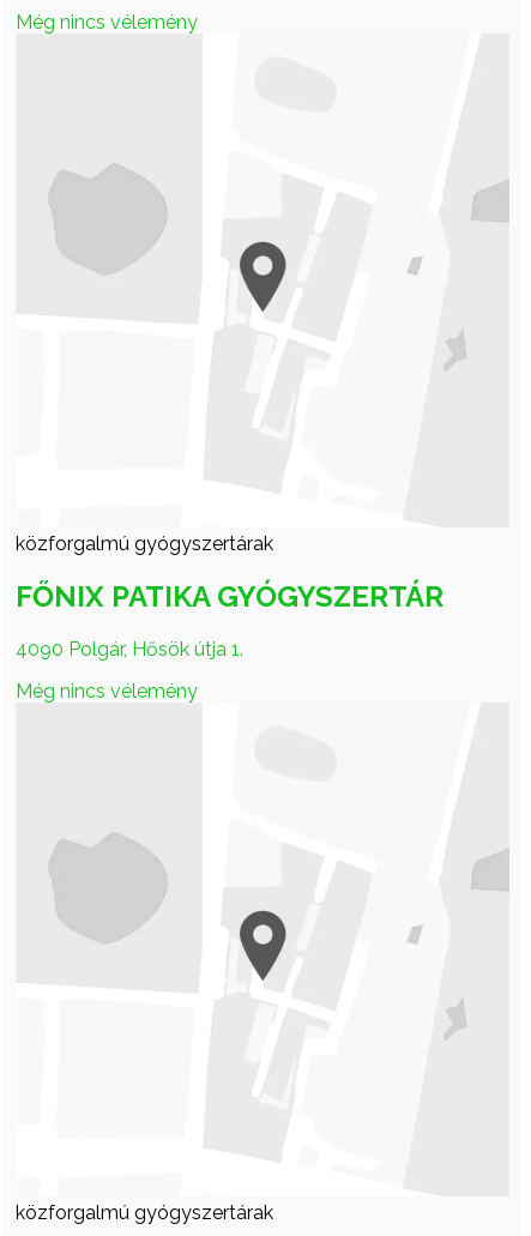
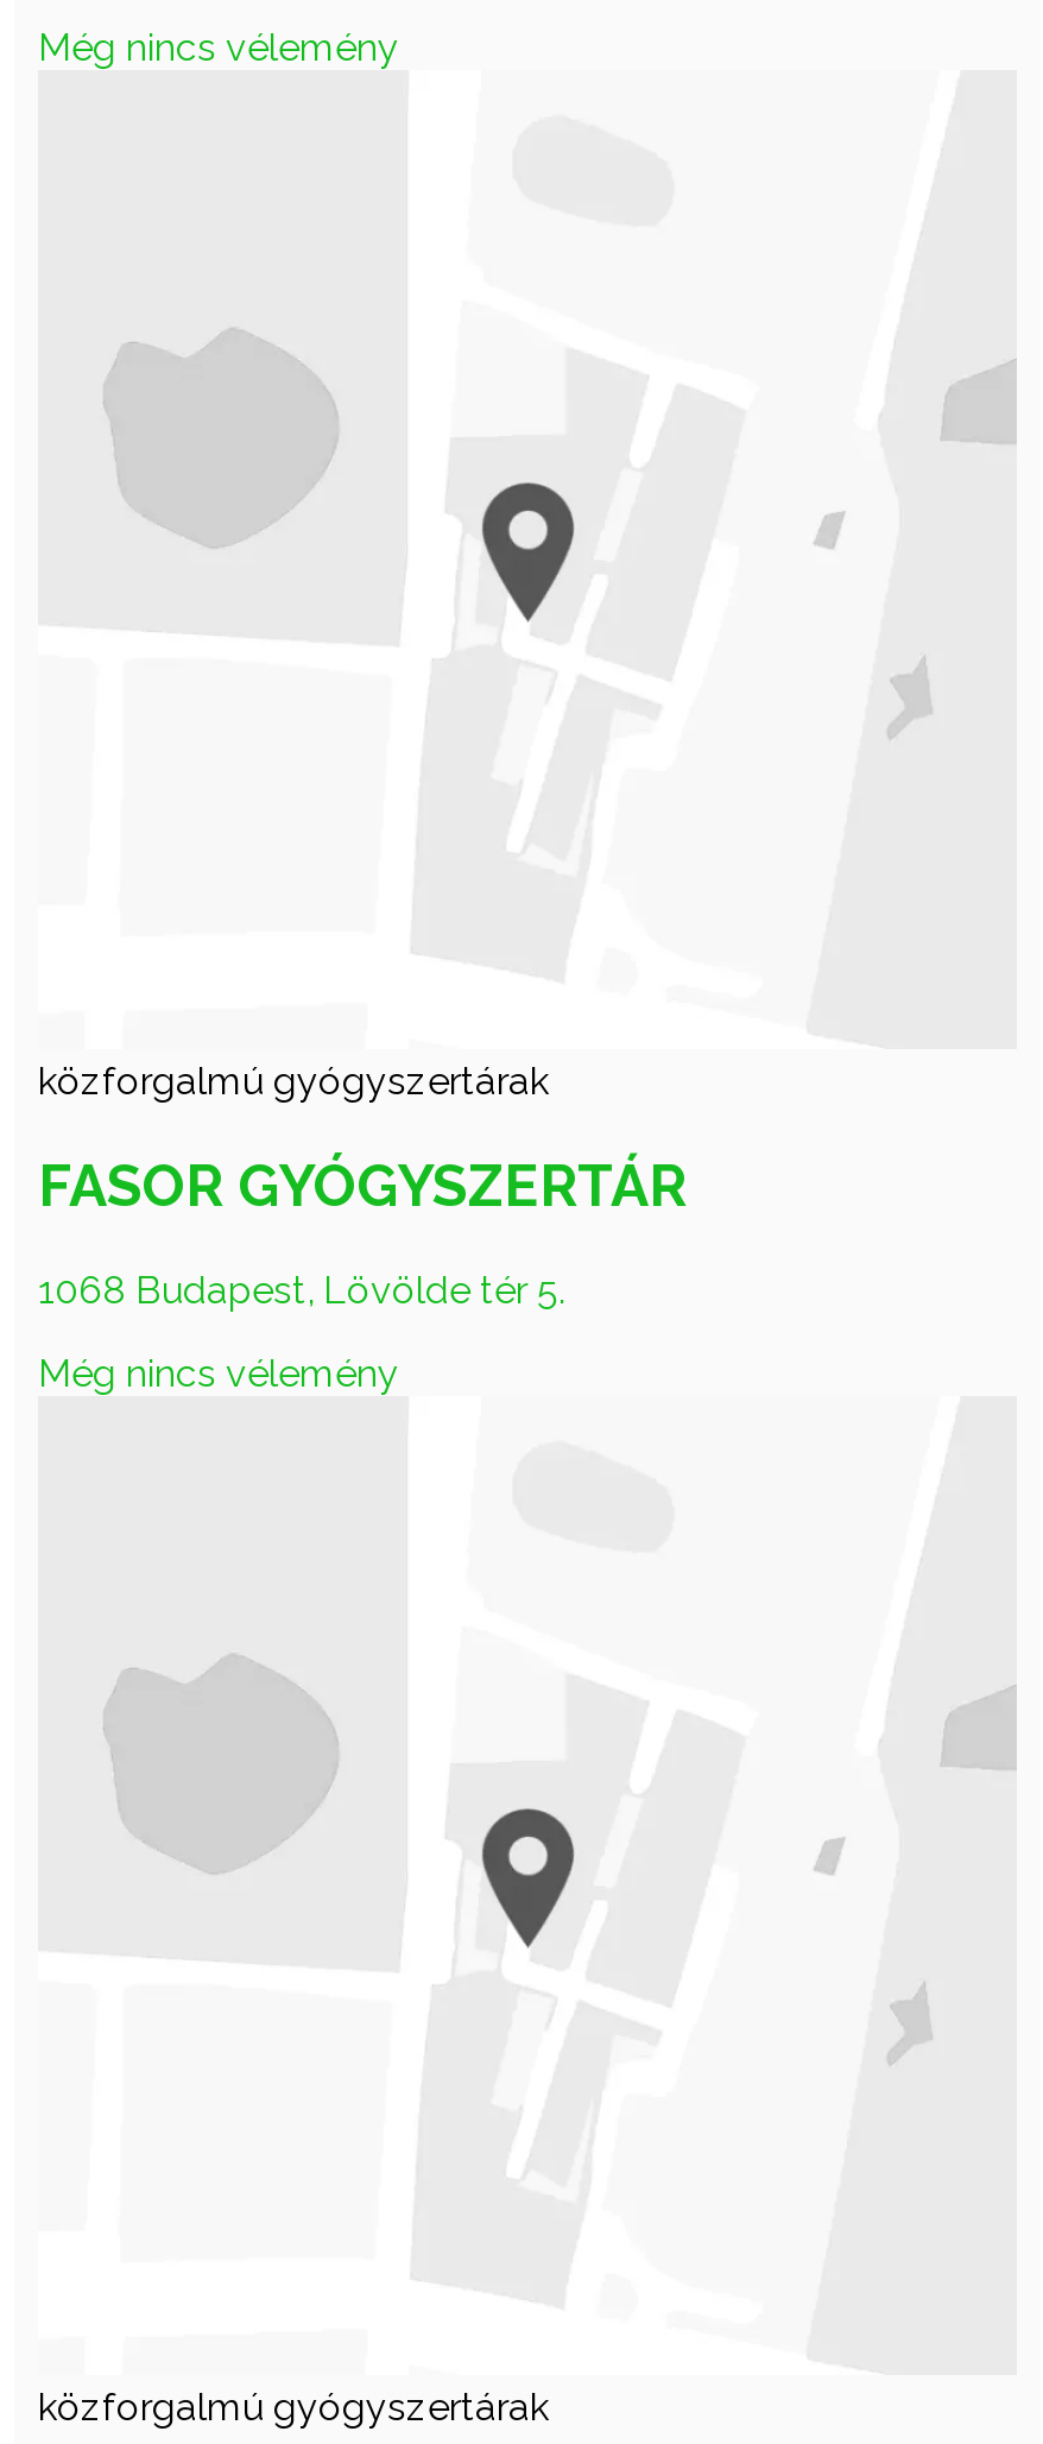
[16,579,443,614] FŐNIX PATIKA GYÓGYSZERTÁR -> [38,1152,687,1221] FASOR GYÓGYSZERTÁR
[16,638,243,661] 4090 Polgár, Hősök útja 1. -> [38,1268,565,1313] 1068 Budapest, Lövölde tér 5.

